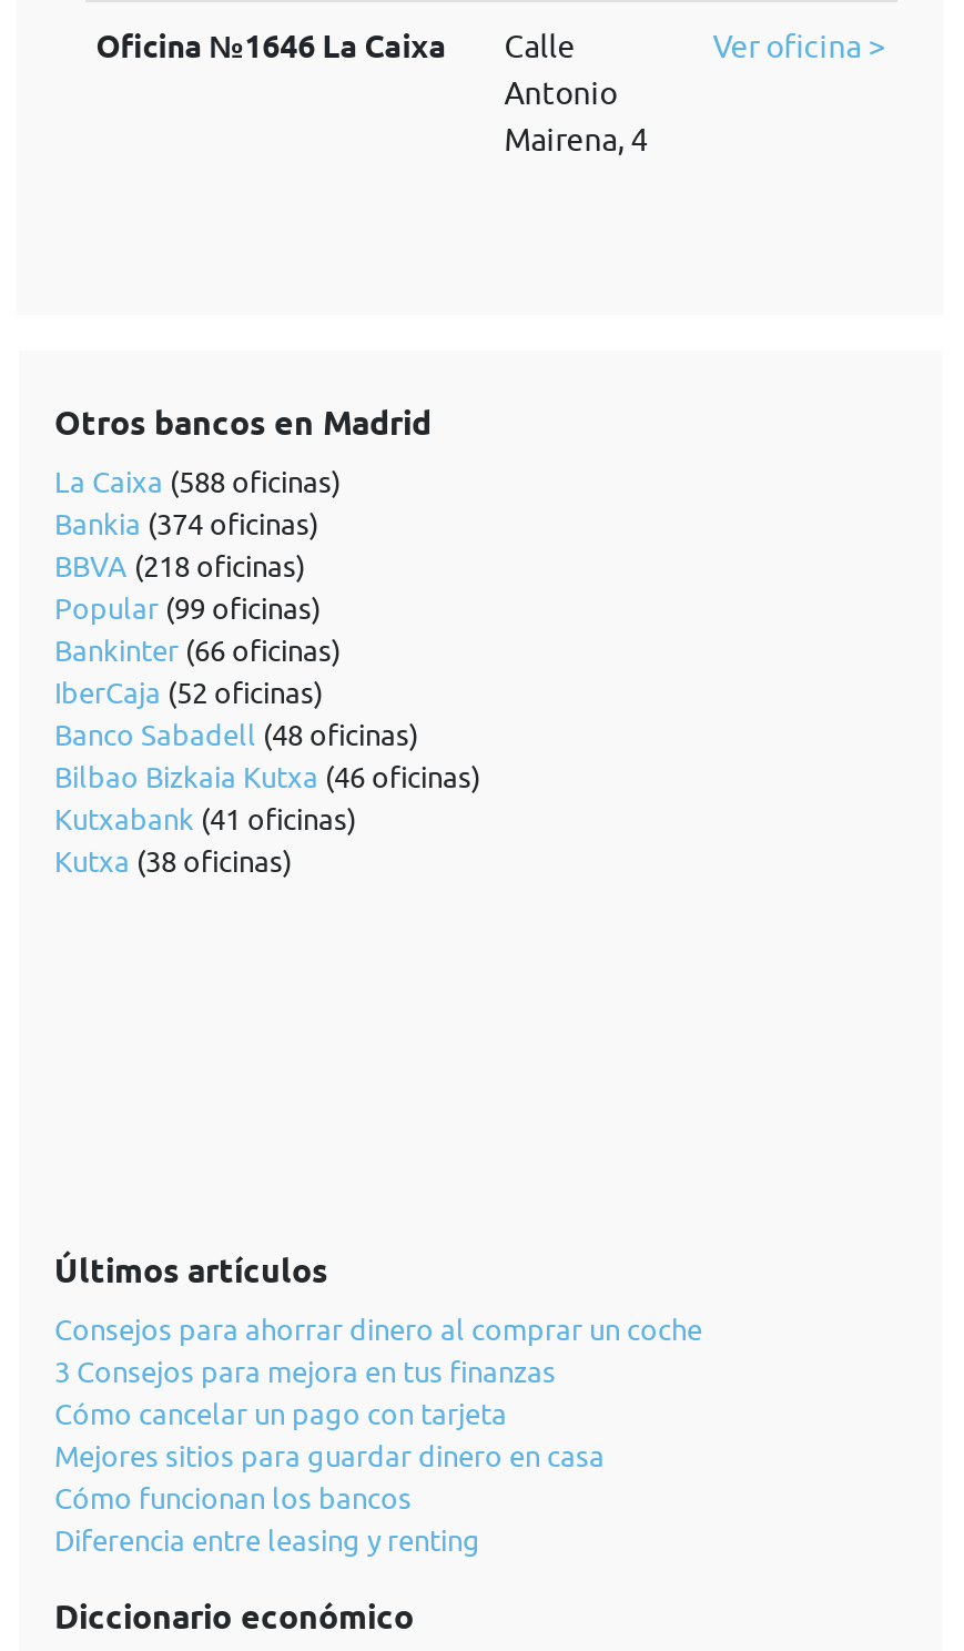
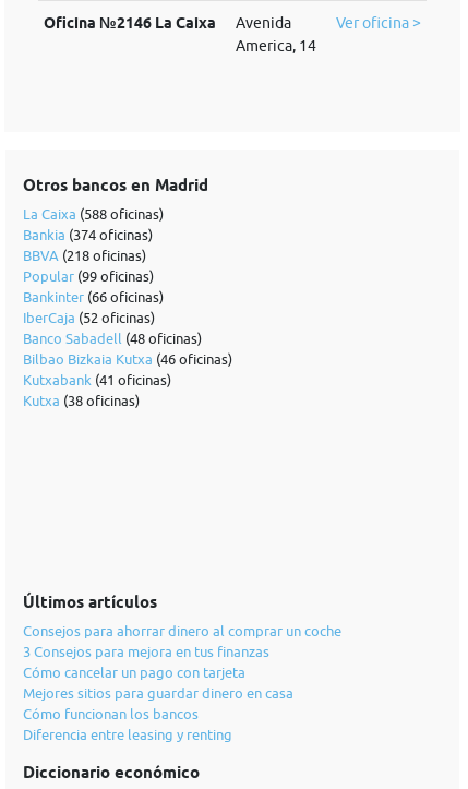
[96,29,649,158] Oficina №1646 La Caixa | Calle | Antonio | Mairena, 4 -> [43,14,316,55] Oficina №2146 La Caixa | Avenida | America, 14

